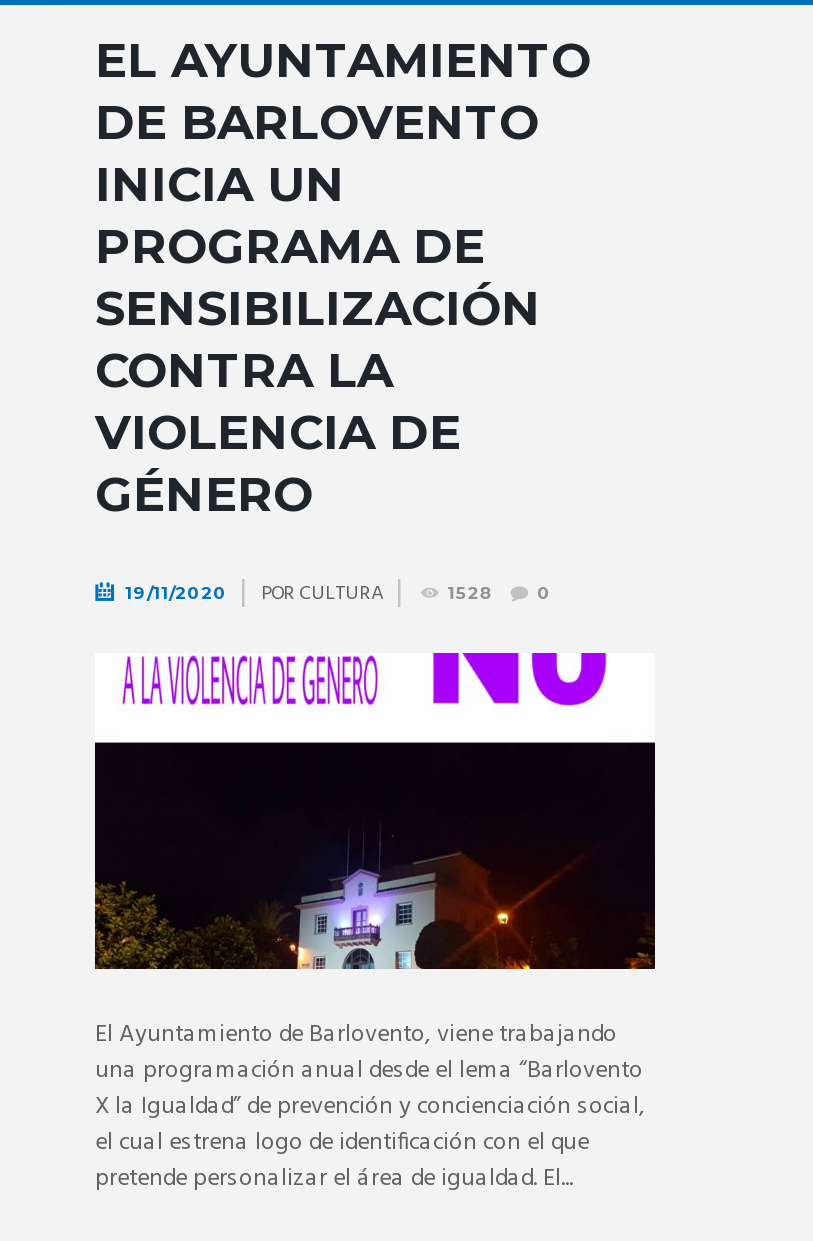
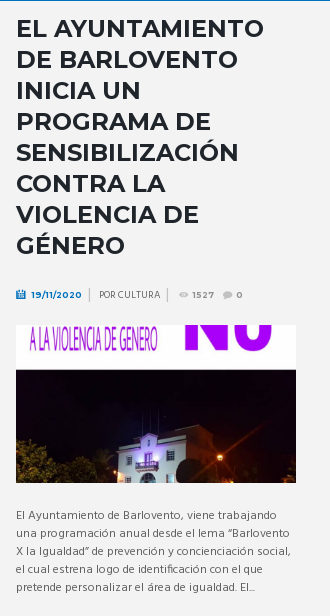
[448,583,494,603] 1528 -> [192,290,214,300] 1527

